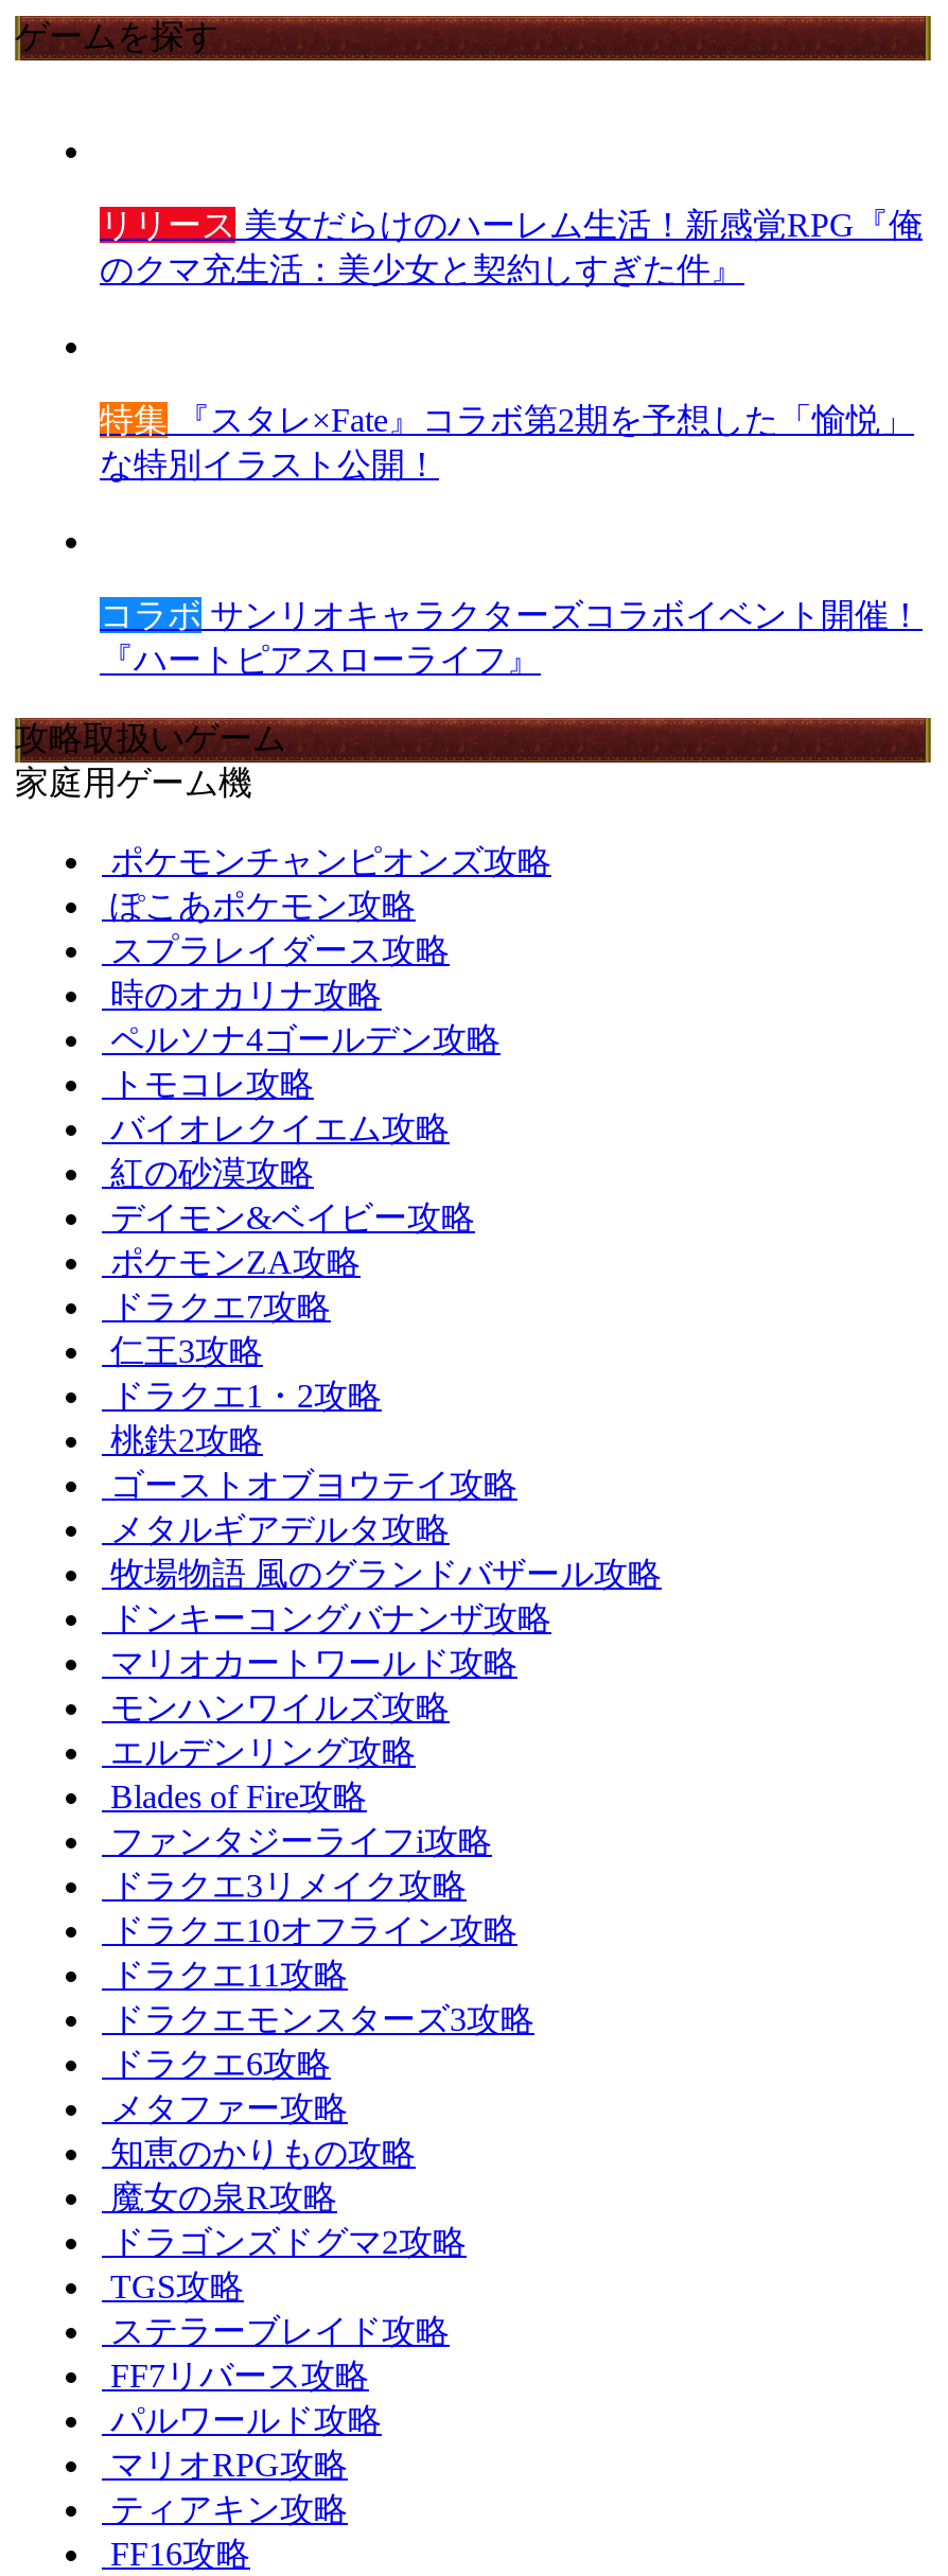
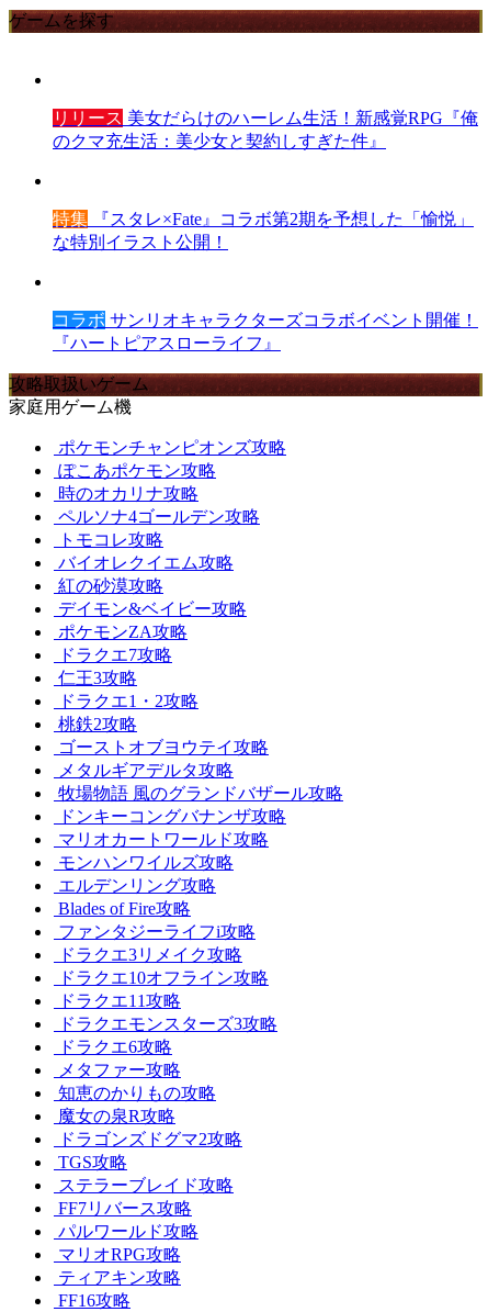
[110,932,450,968] スプラレイダース攻略 -> none

